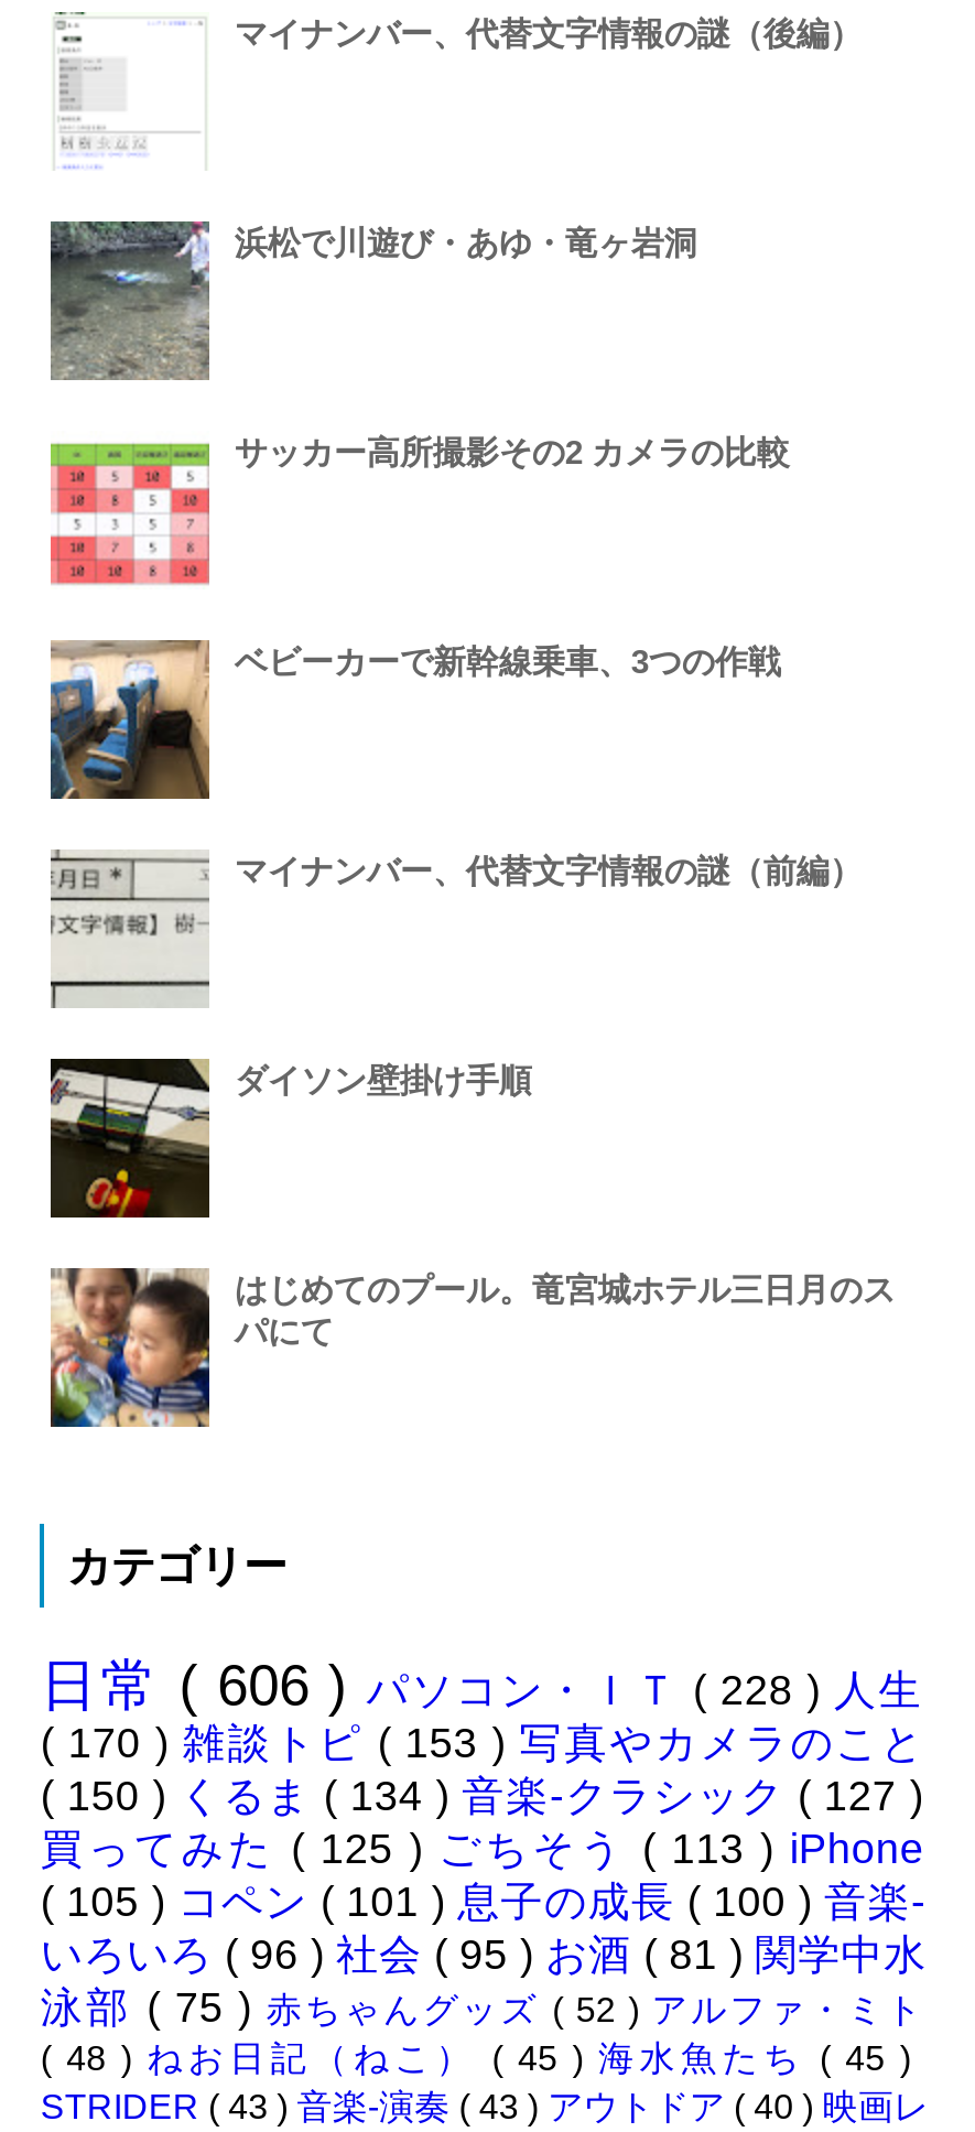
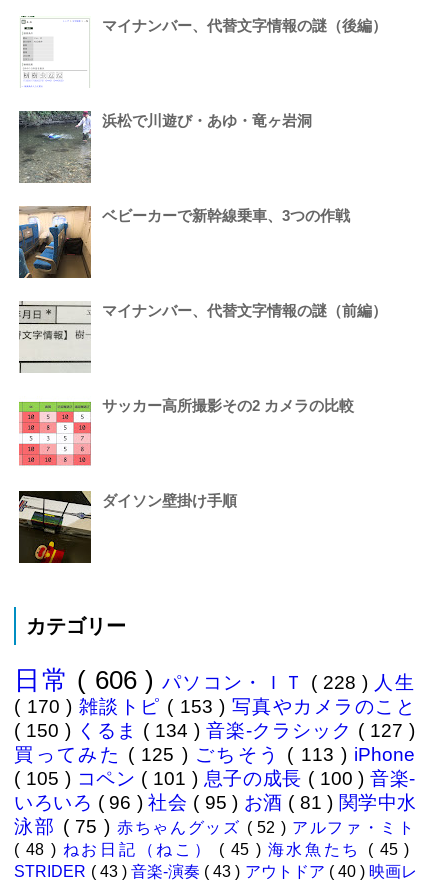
moved [48,431,790,589] -> [19,397,354,467]: [image] | サッカー高所撮影その2 カメラの比較
[48,1266,895,1429] [image] | はじめてのプール。竜宮城ホテル三日月のス | パにて -> none

